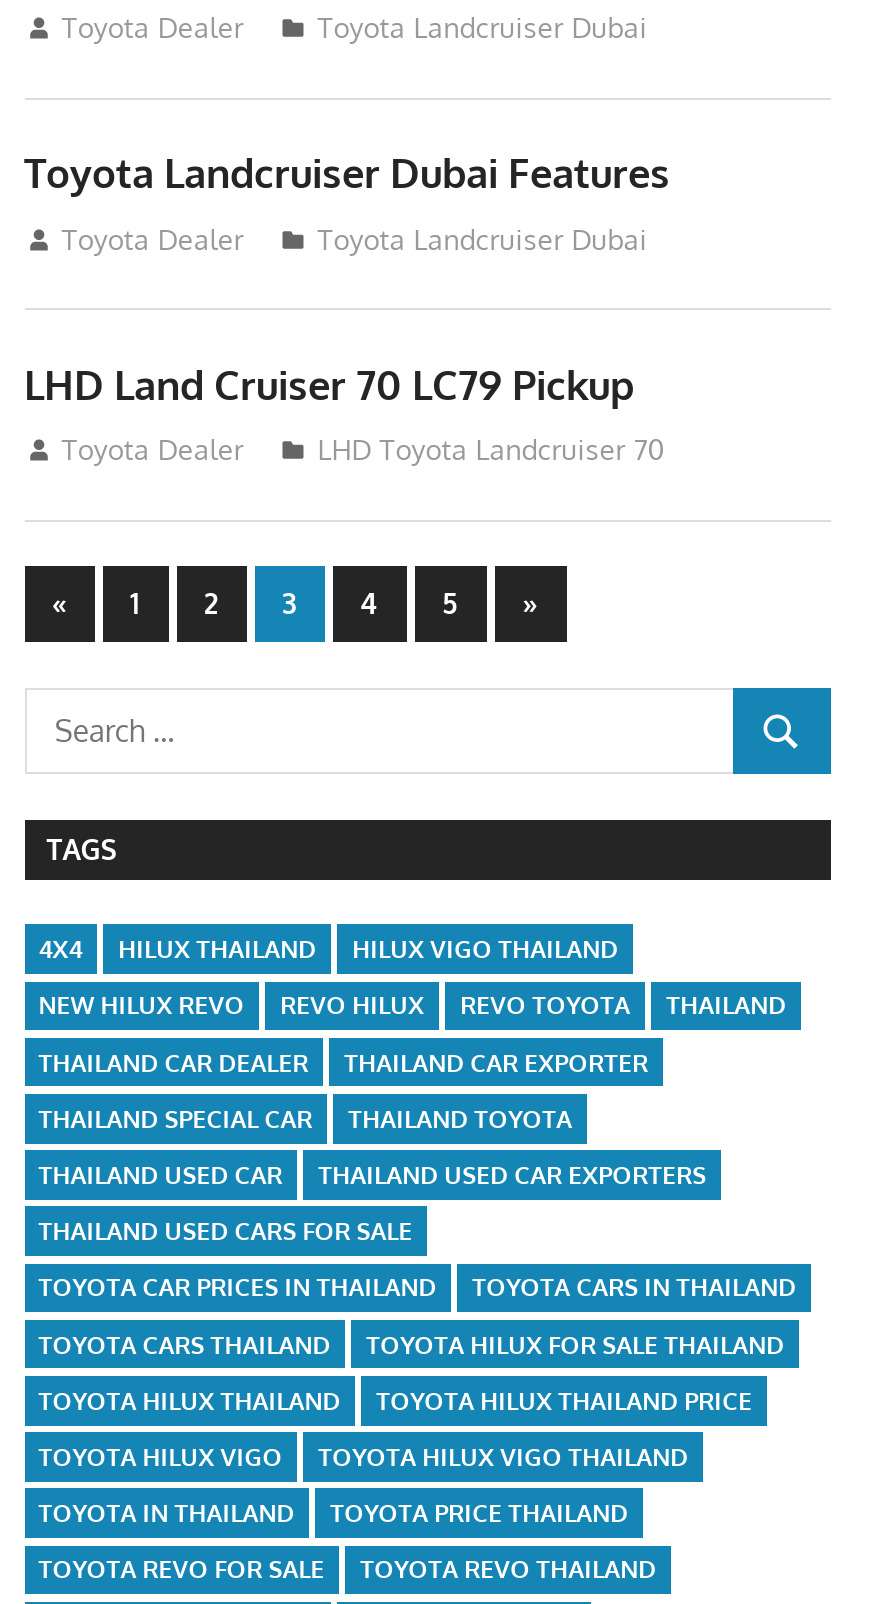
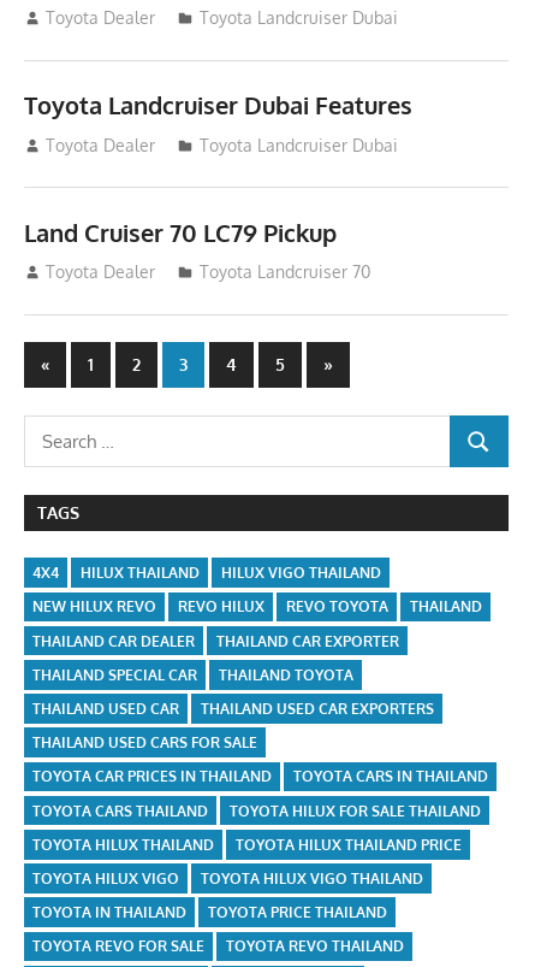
[24,358,634,410] LHD Land Cruiser 70 LC79 Pickup -> [23,217,336,248] Land Cruiser 70 LC79 Pickup
[318,433,664,467] LHD Toyota Landcruiser 70 -> [200,262,371,282] Toyota Landcruiser 70

